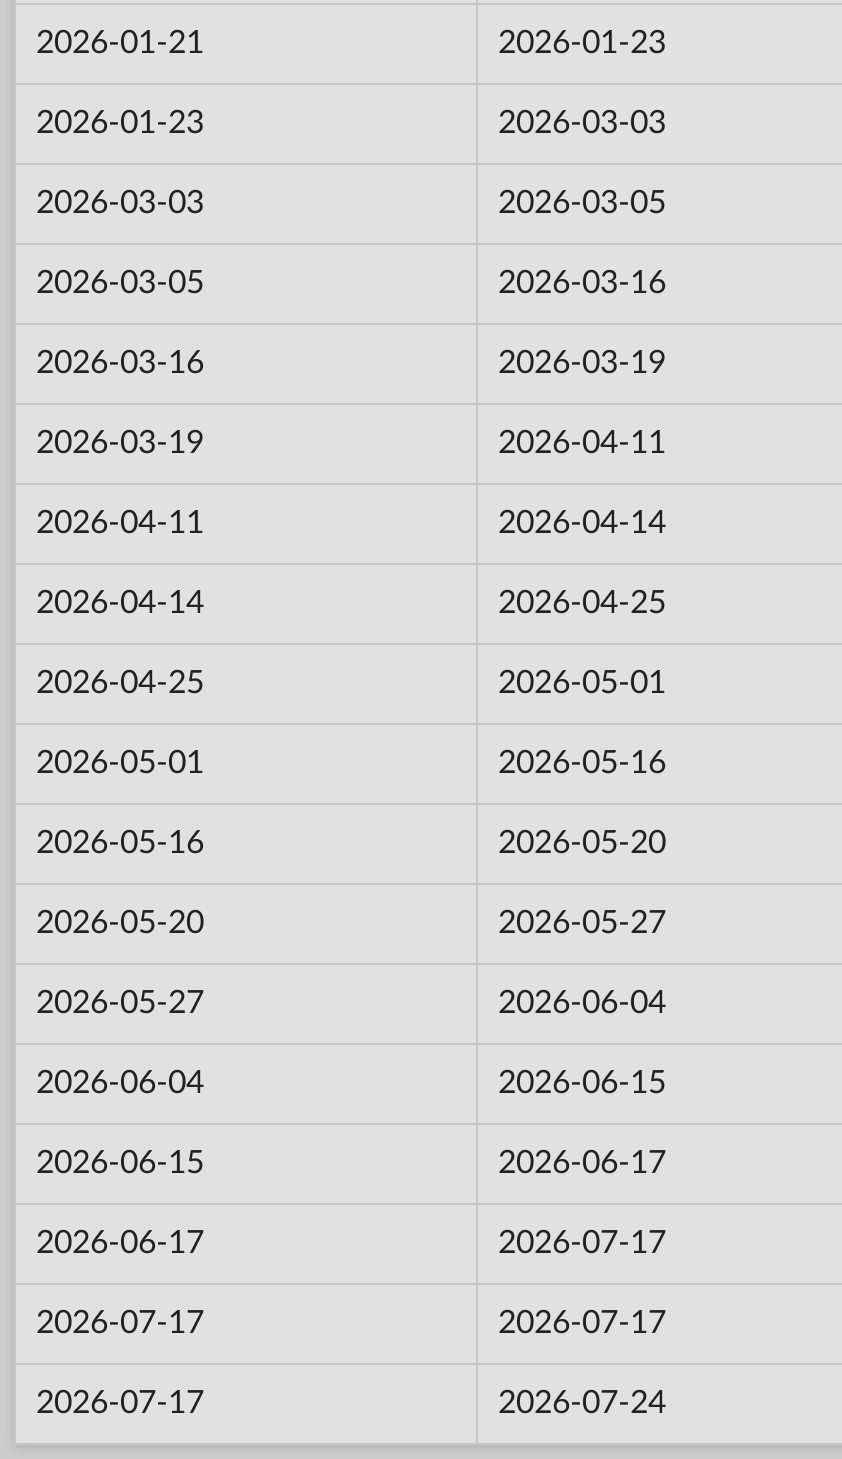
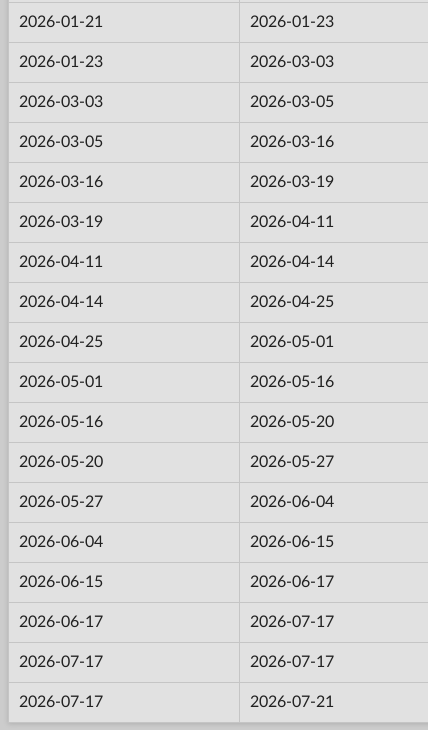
[498,1387,666,1419] 2026-07-24 -> [250,694,334,710] 2026-07-21

